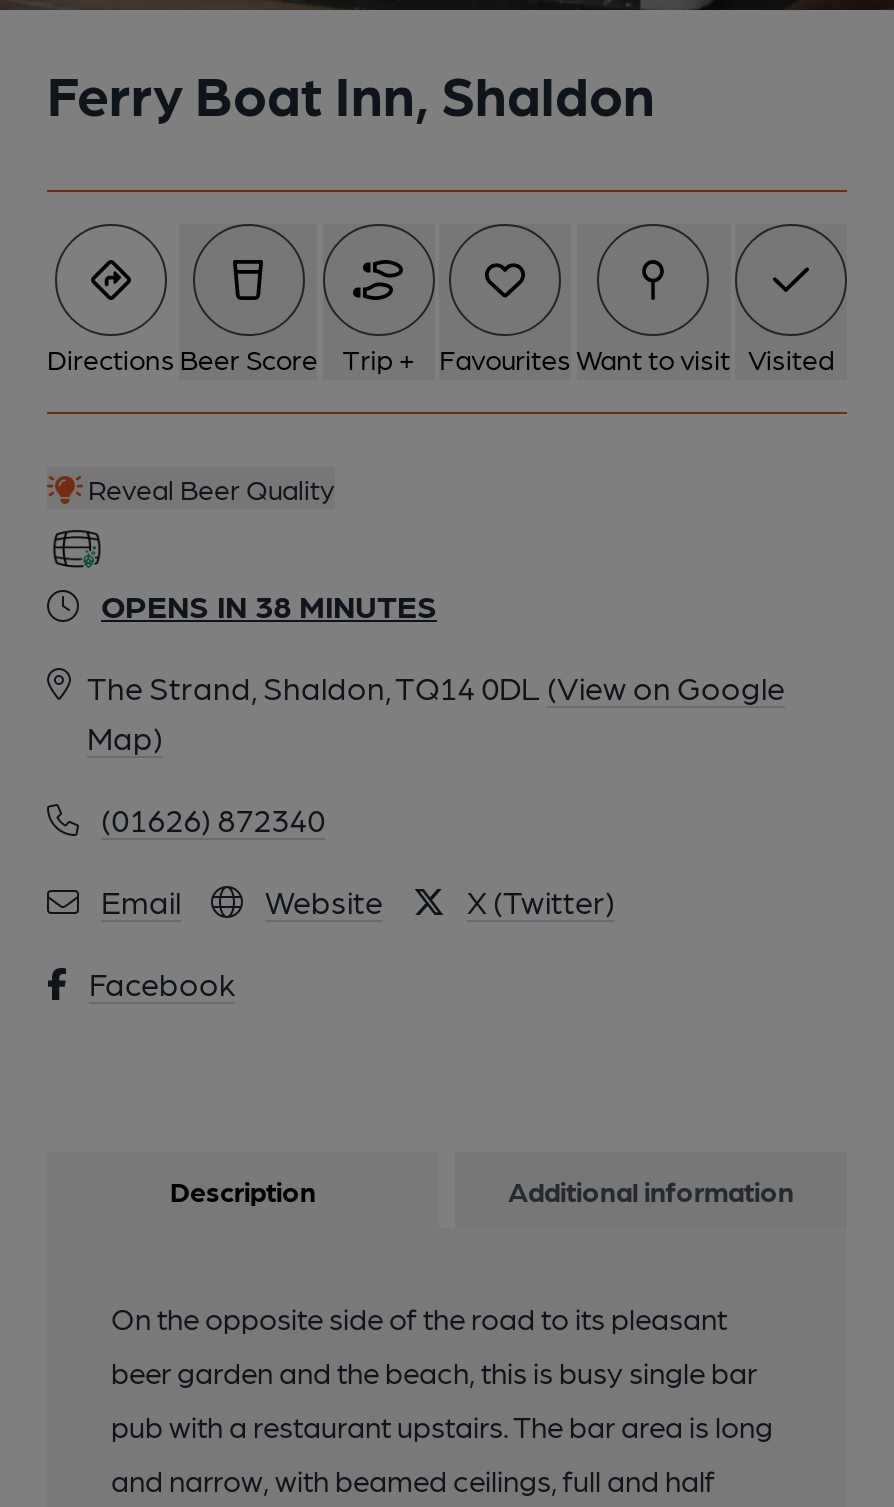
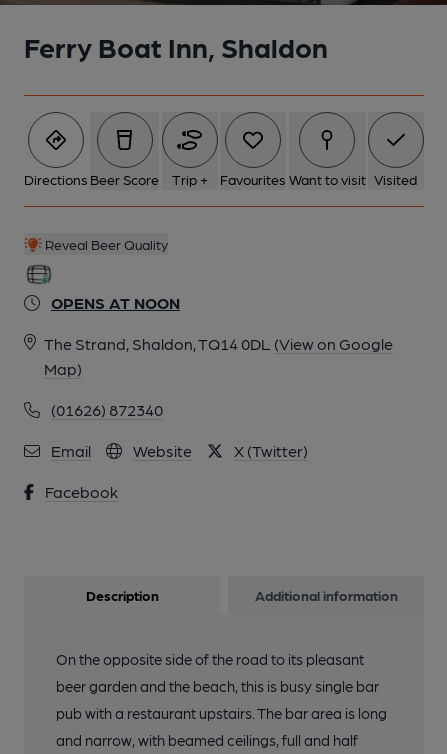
[101,586,437,624] OPENS IN 38 MINUTES -> [51,293,180,312] OPENS AT NOON

